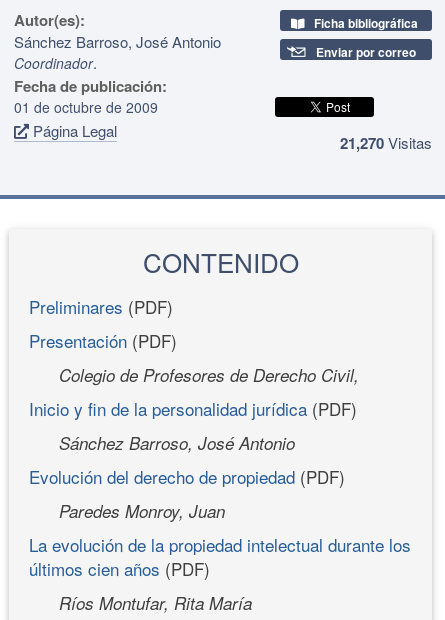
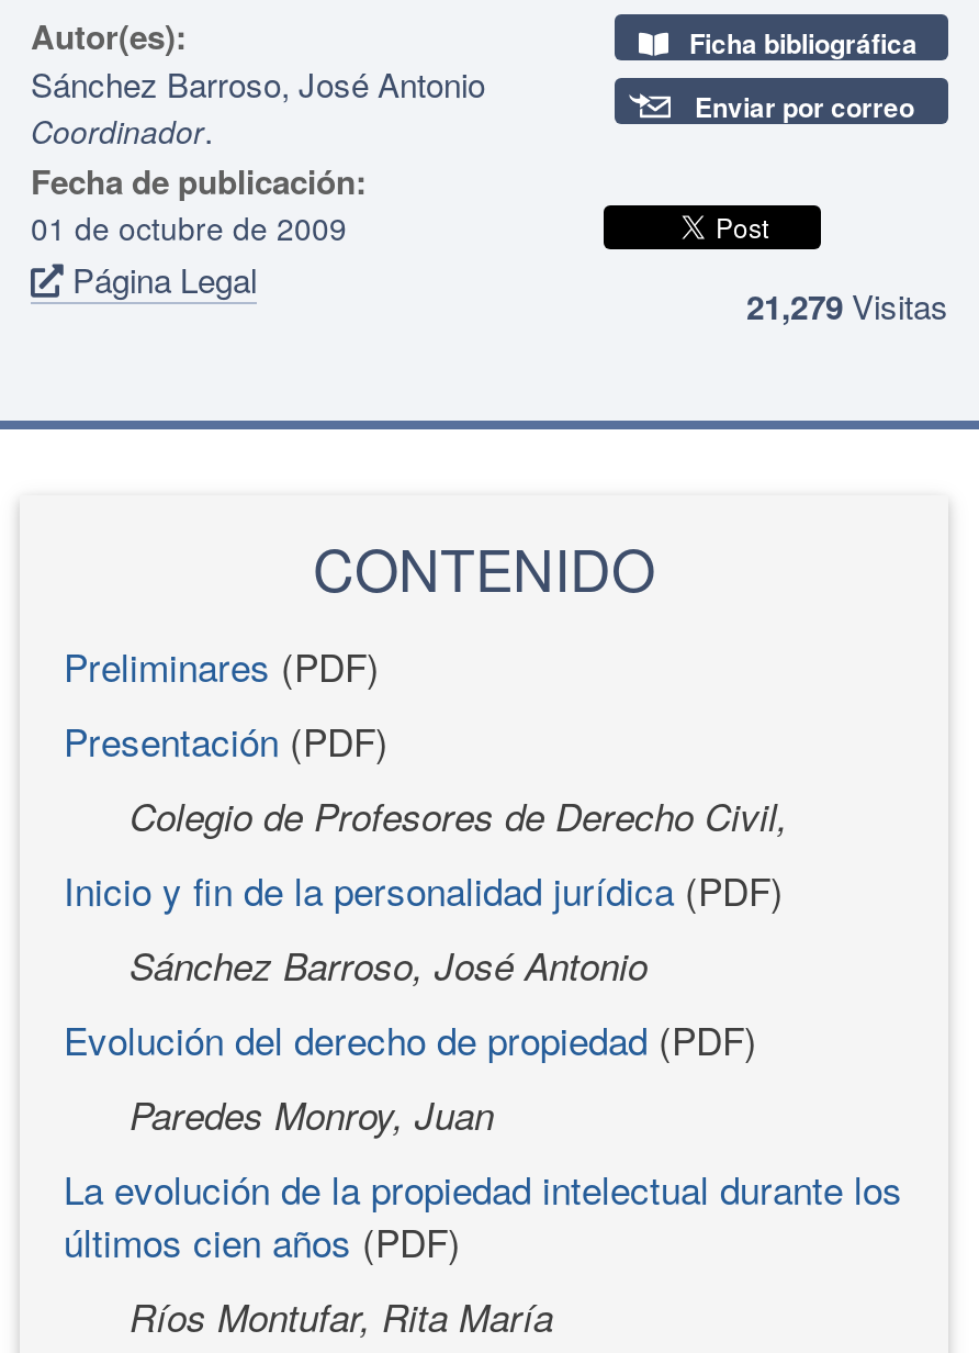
[340,131,432,153] 21,270 Visitas -> [746,281,948,329] 21,279 Visitas

